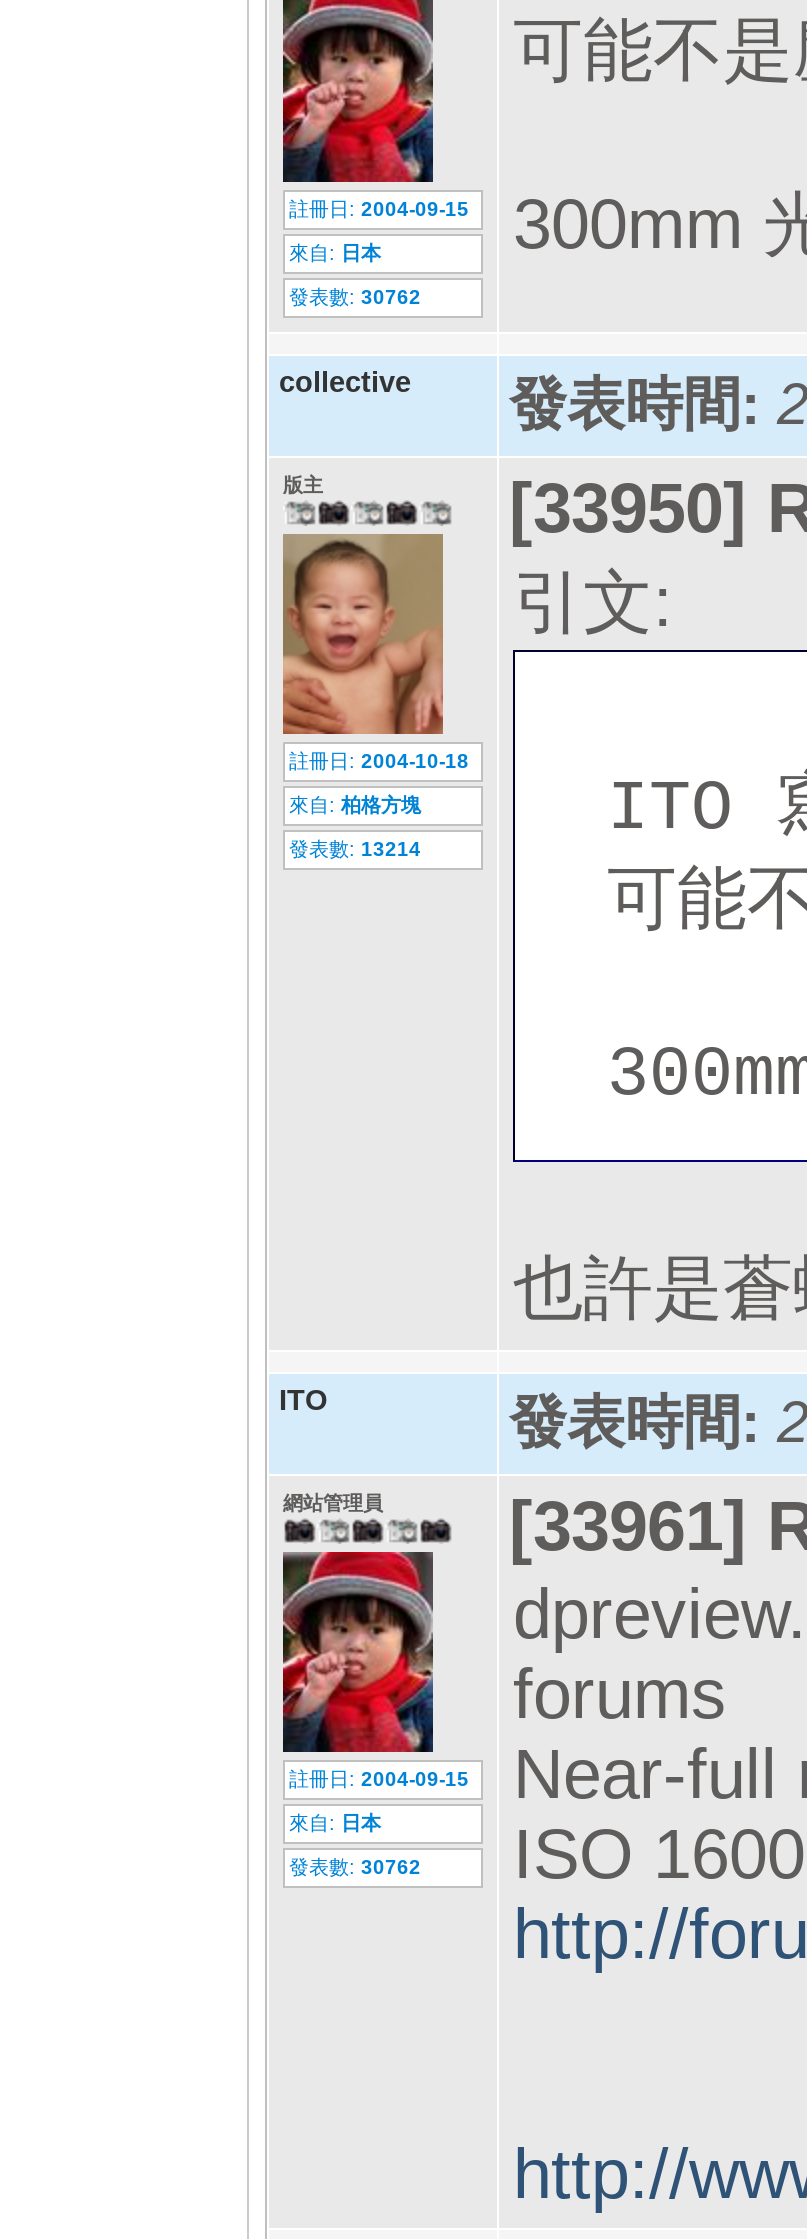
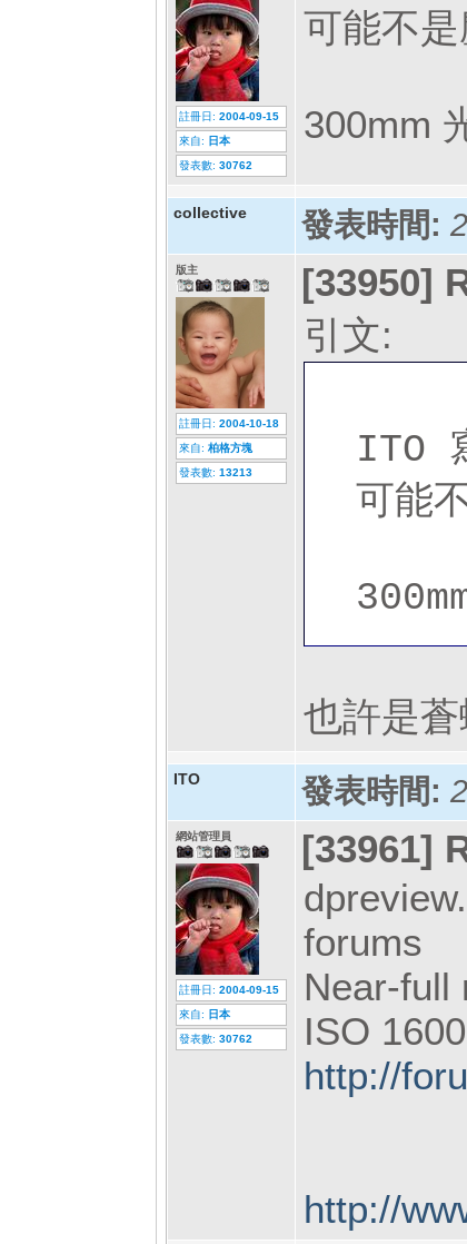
[289,838,421,860] 發表數: 13214 -> [179,466,252,478] 發表數: 13213

